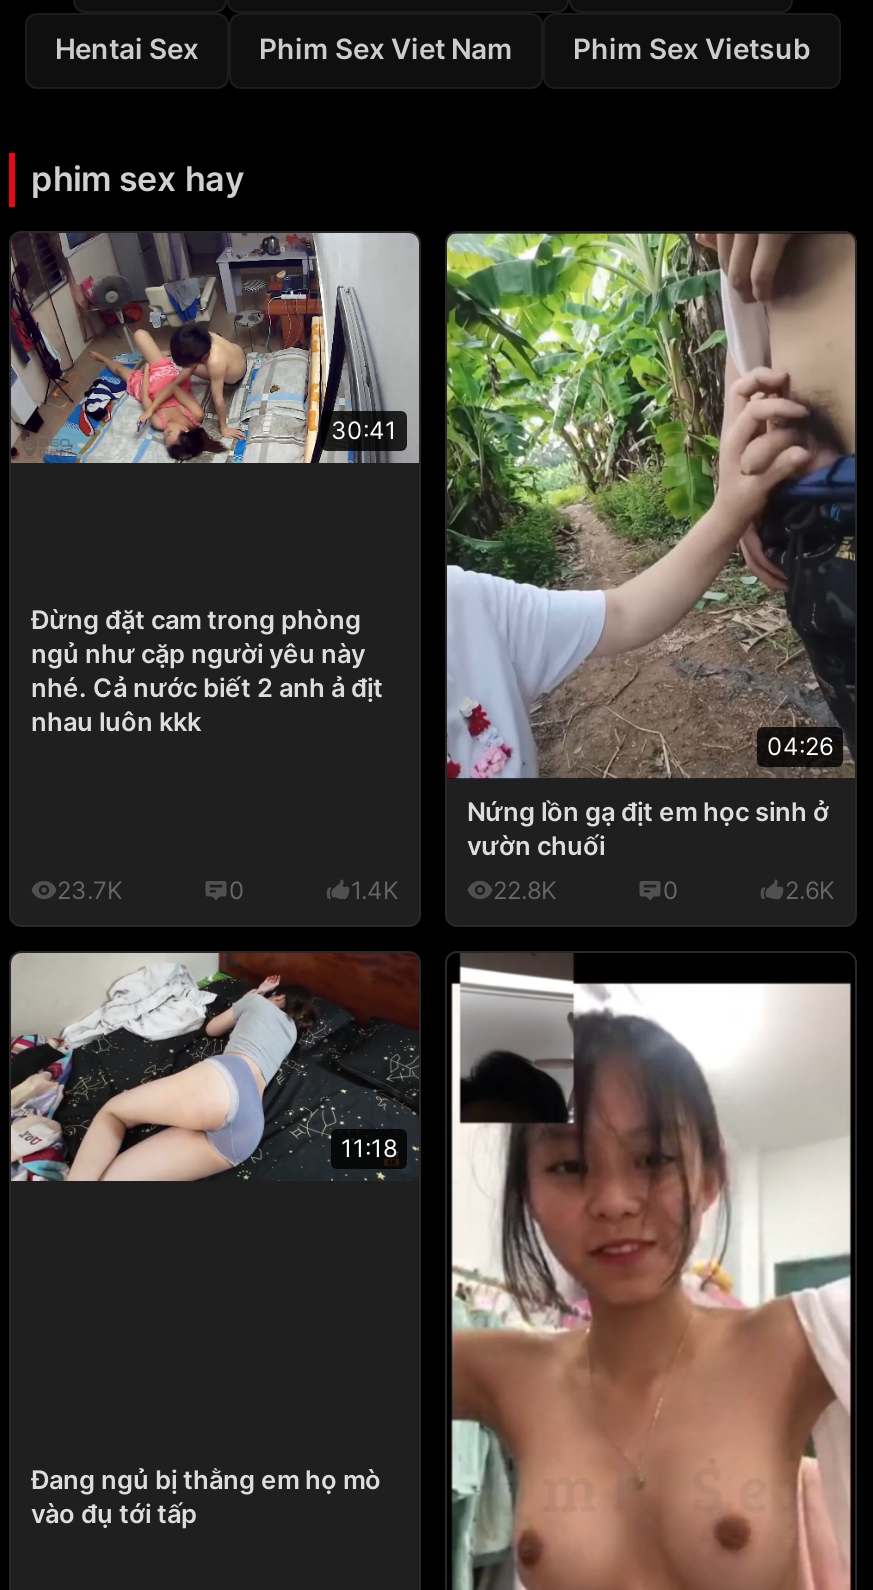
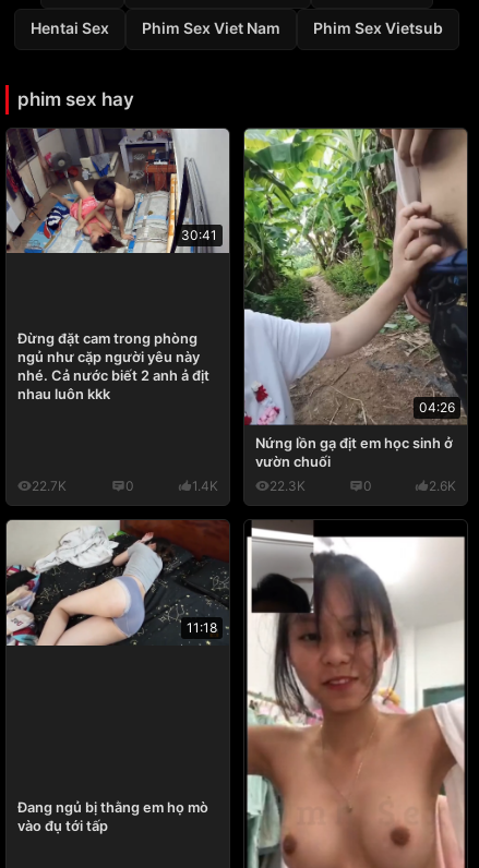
[57,874,123,904] 23.7K -> [32,478,67,494] 22.7K
[493,874,557,904] 22.8K -> [270,478,306,494] 22.3K

